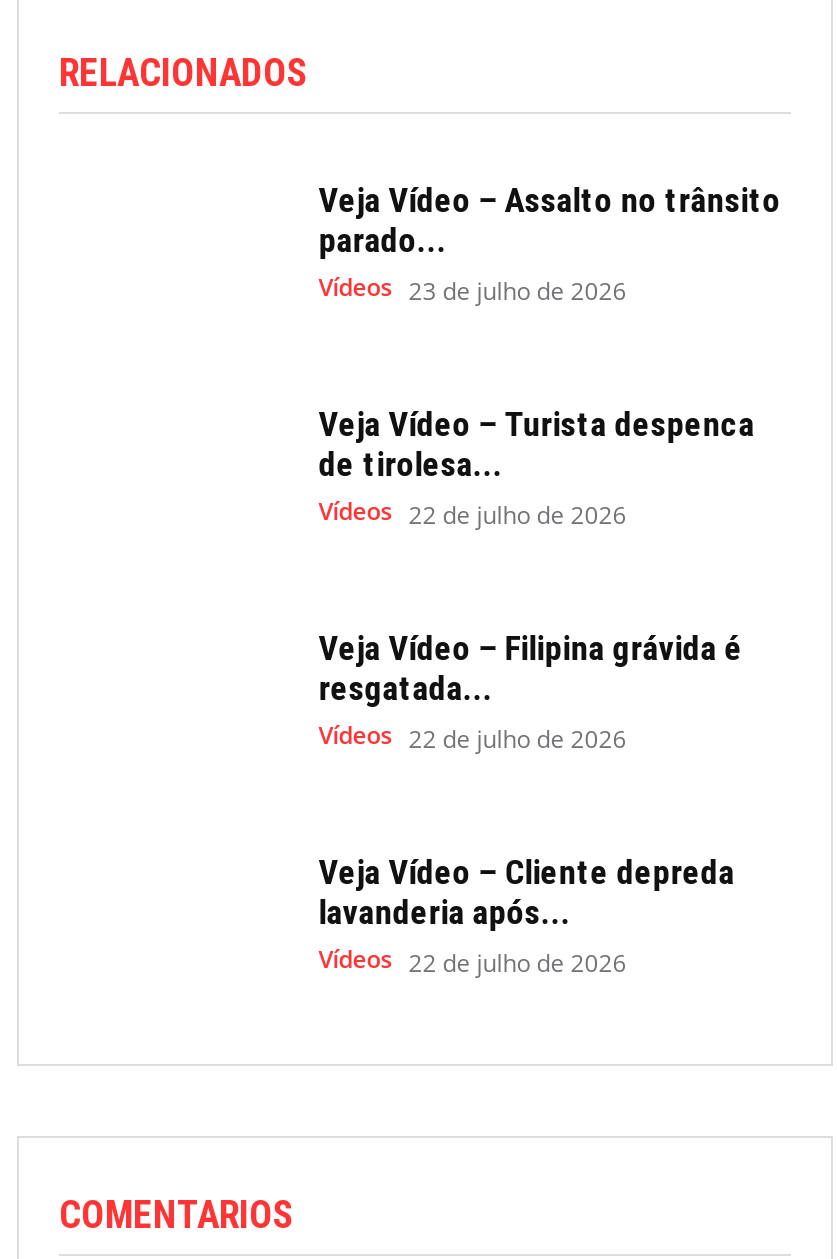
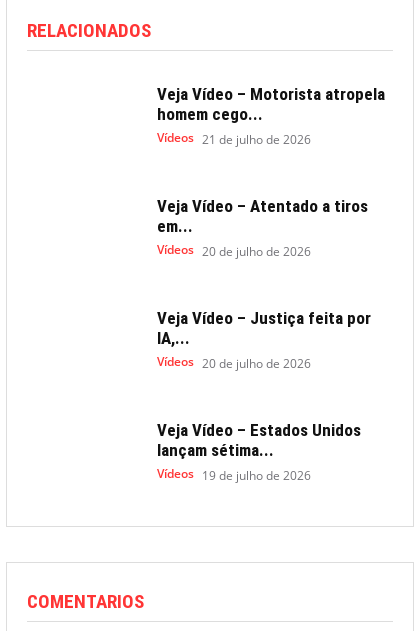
[319,181,781,309] Veja Vídeo – Assalto no trânsito | parado... | Vídeos 23 de julho de 2026 -> [157,84,385,148] Veja Vídeo – Motorista atropela | homem cego... | Vídeos 21 de julho de 2026
[319,405,755,533] Veja Vídeo – Turista despenca | de tirolesa... | Vídeos 22 de julho de 2026 -> [157,196,368,260] Veja Vídeo – Atentado a tiros | em... | Vídeos 20 de julho de 2026
[319,628,743,756] Veja Vídeo – Filipina grávida é | resgatada... | Vídeos 22 de julho de 2026 -> [157,308,371,372] Veja Vídeo – Justiça feita por | IA,... | Vídeos 20 de julho de 2026
[319,852,735,980] Veja Vídeo – Cliente depreda | lavanderia após... | Vídeos 22 de julho de 2026 -> [157,420,361,484] Veja Vídeo – Estados Unidos | lançam sétima... | Vídeos 19 de julho de 2026

